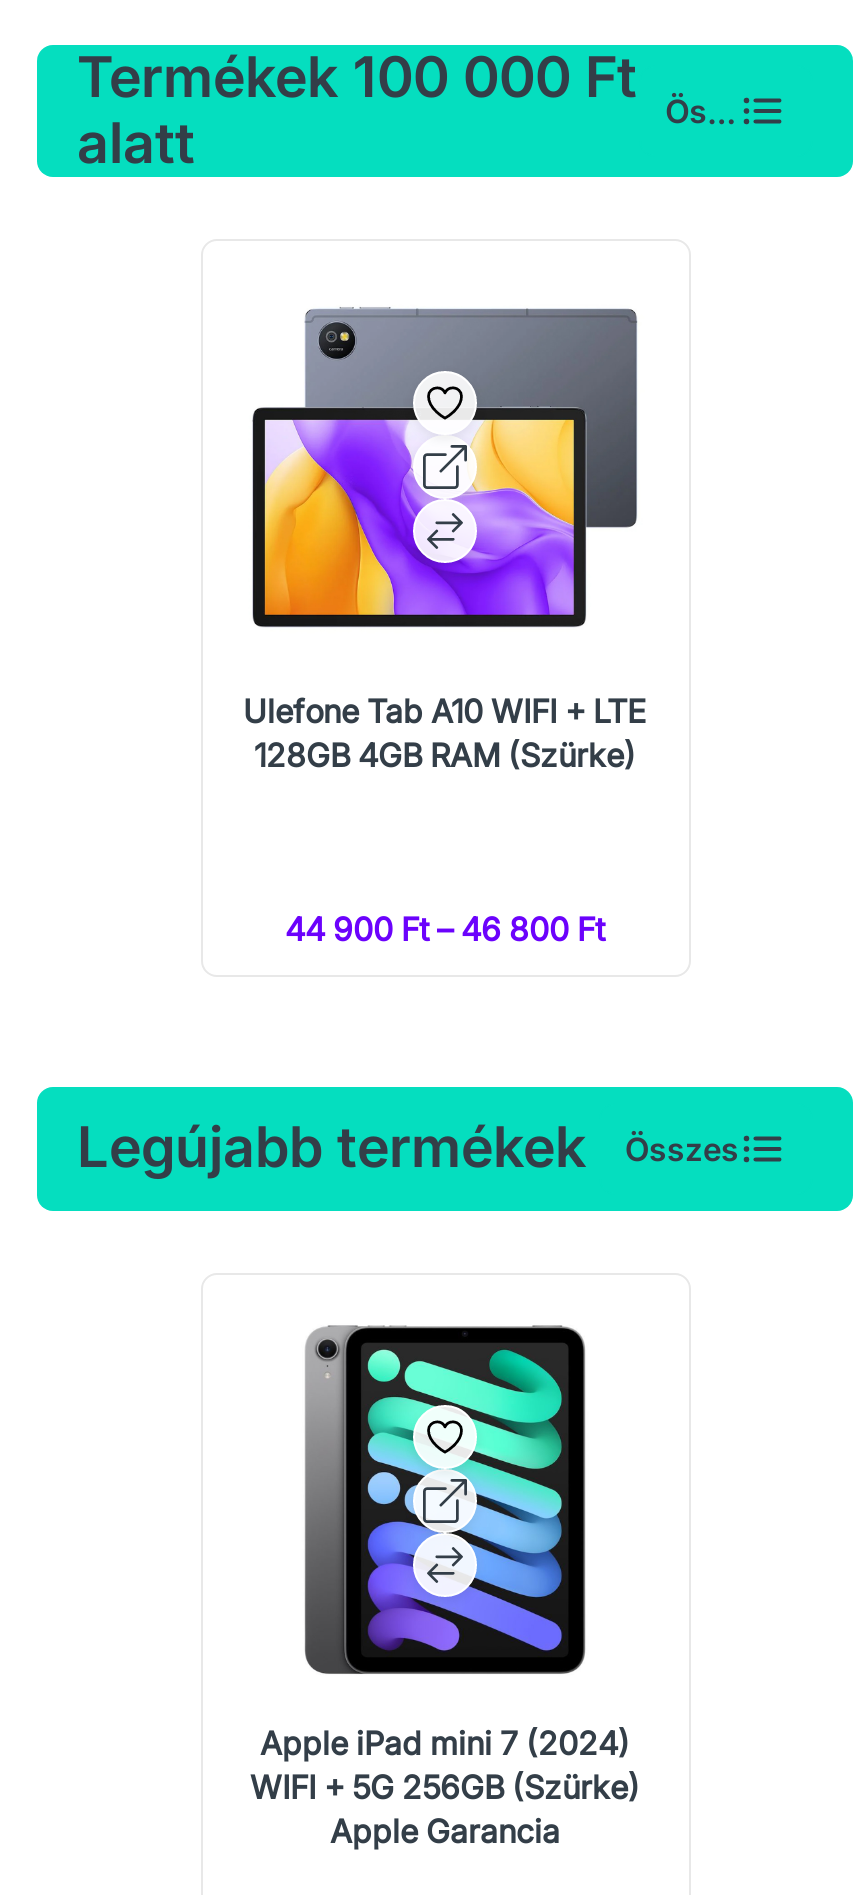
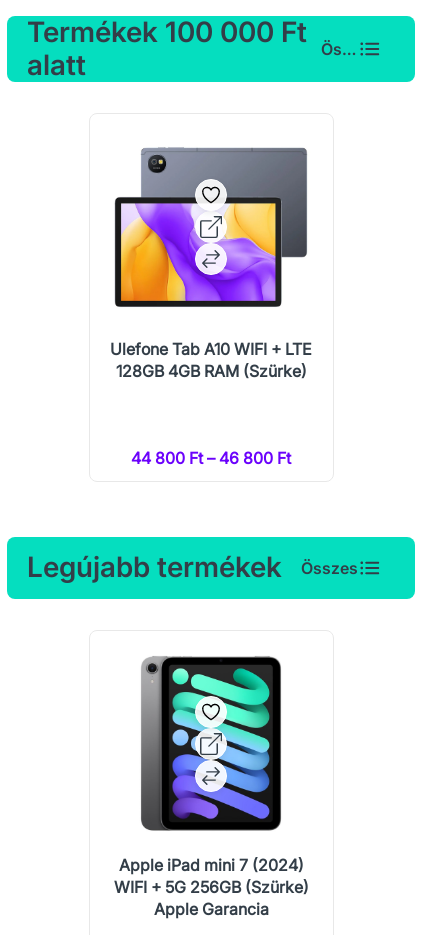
[285,909,605,949] 44 900 Ft – 46 800 Ft -> [131,448,291,468] 44 800 Ft – 46 800 Ft

